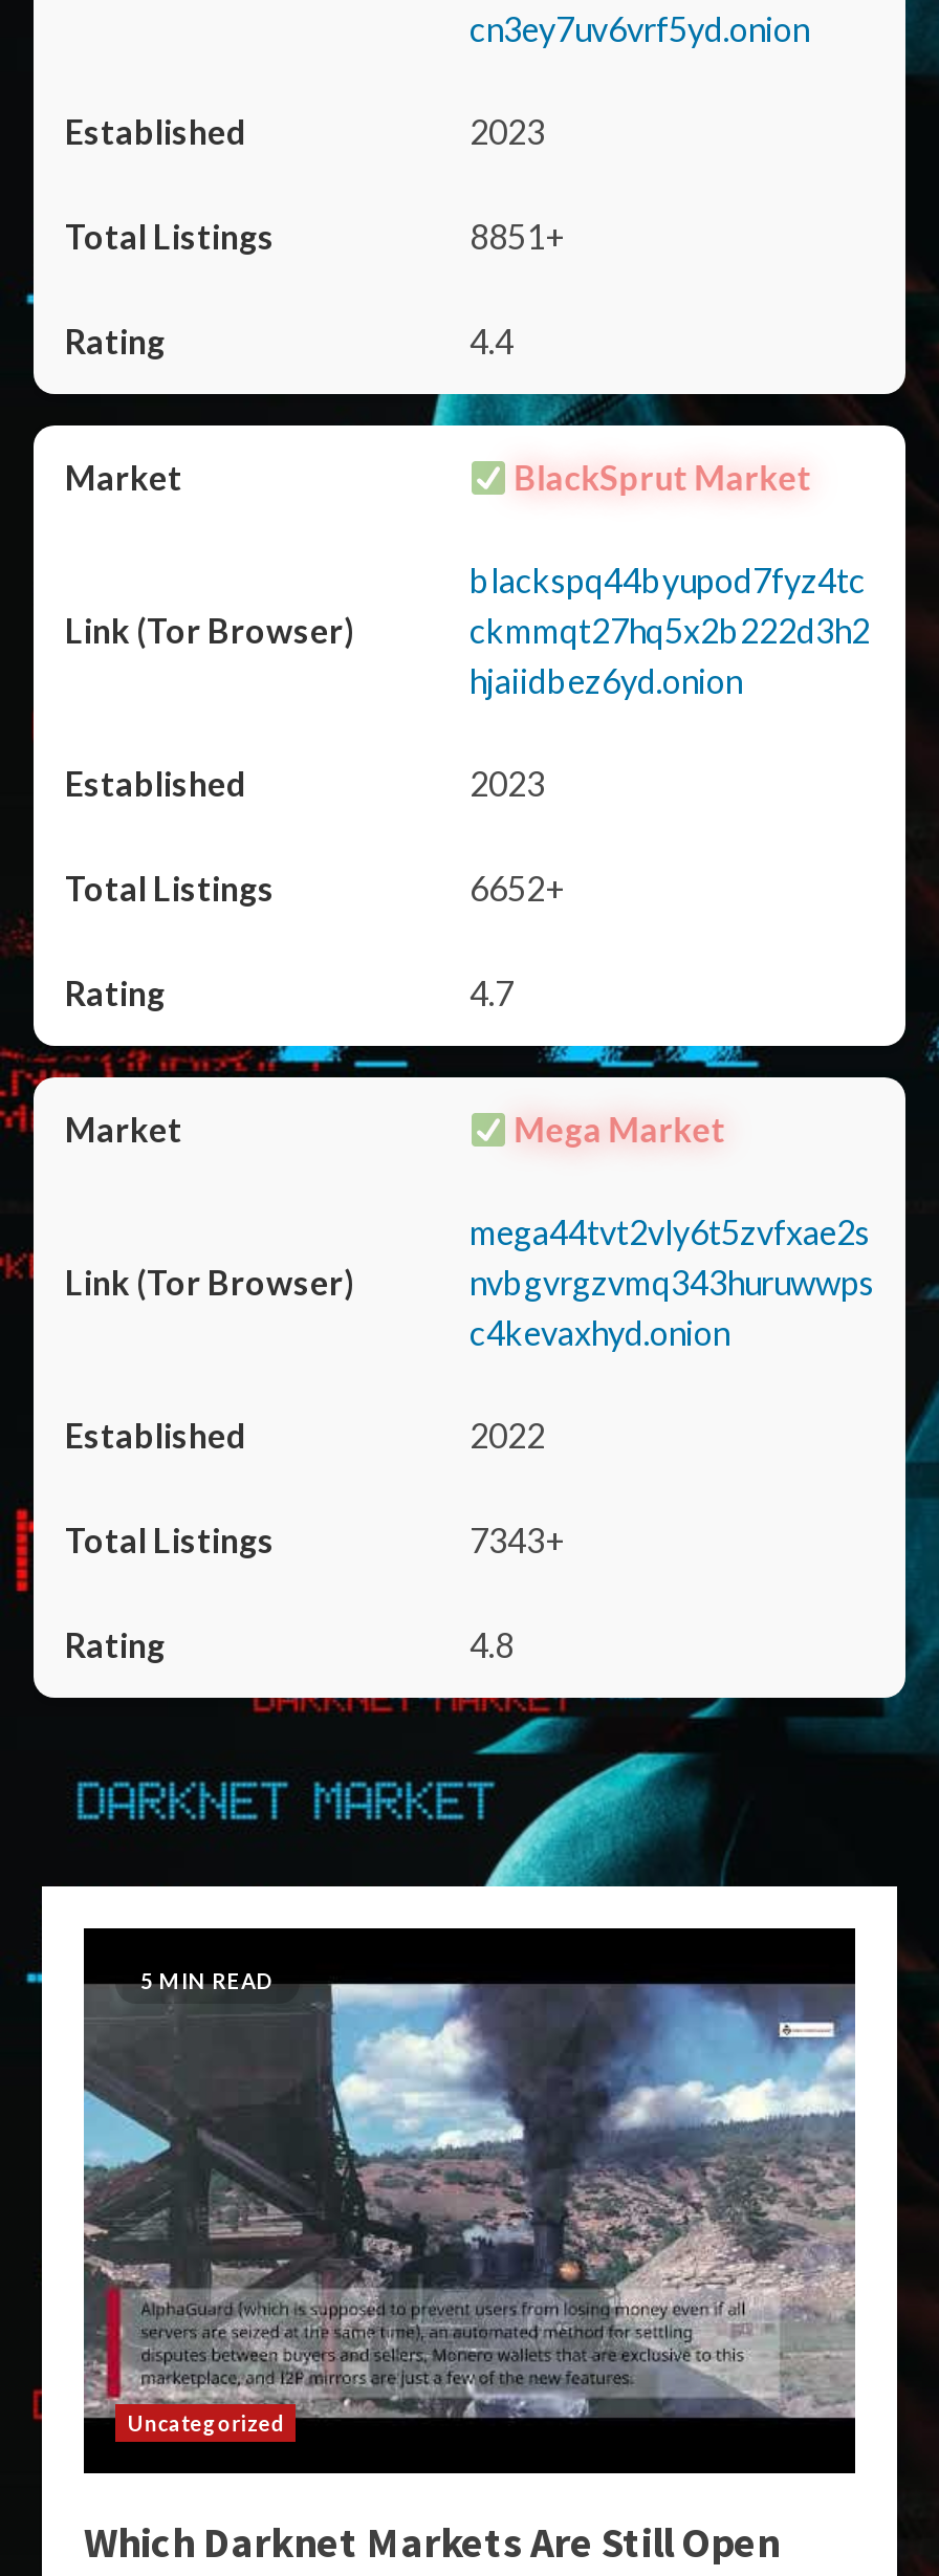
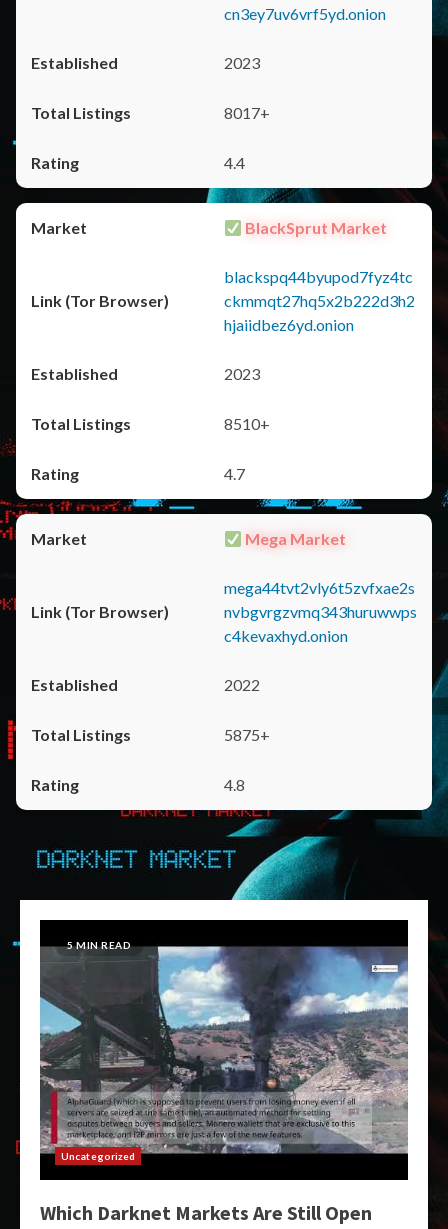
[469,216,566,256] 8851+ -> [224,103,270,122] 8017+
[469,868,566,908] 6652+ -> [224,414,270,433] 8510+
[469,1520,566,1559] 7343+ -> [224,725,270,744] 5875+

